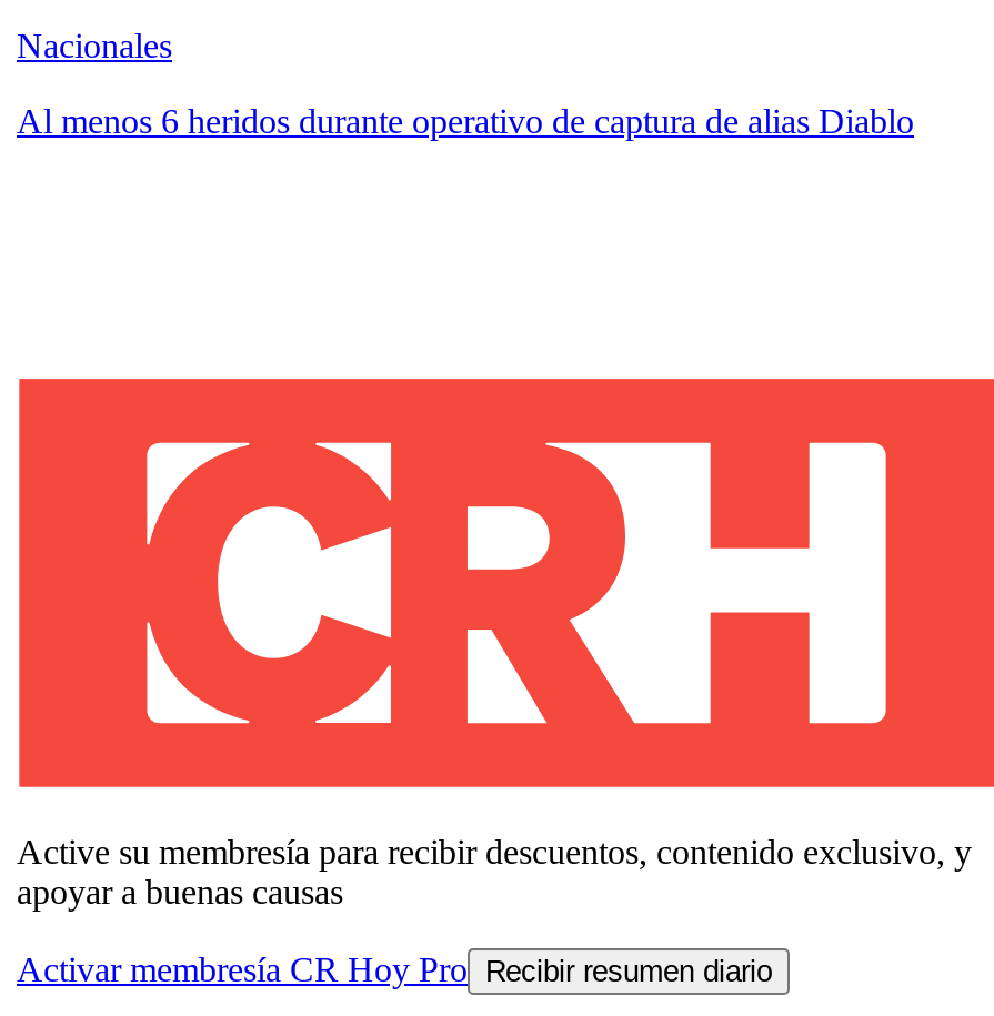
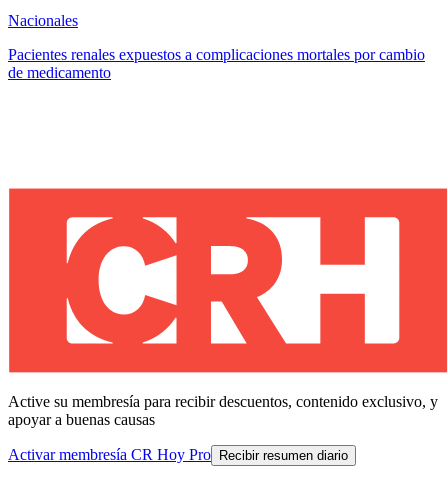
[17,103,914,140] Al menos 6 heridos durante operativo de captura de alias Diablo -> [8,46,425,81] Pacientes renales expuestos a complicaciones mortales por cambio | de medicamento

